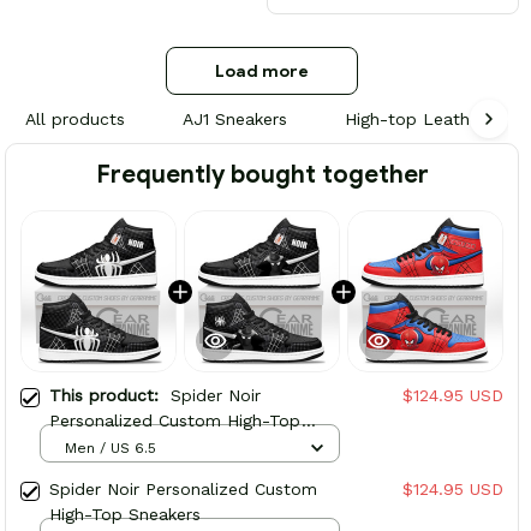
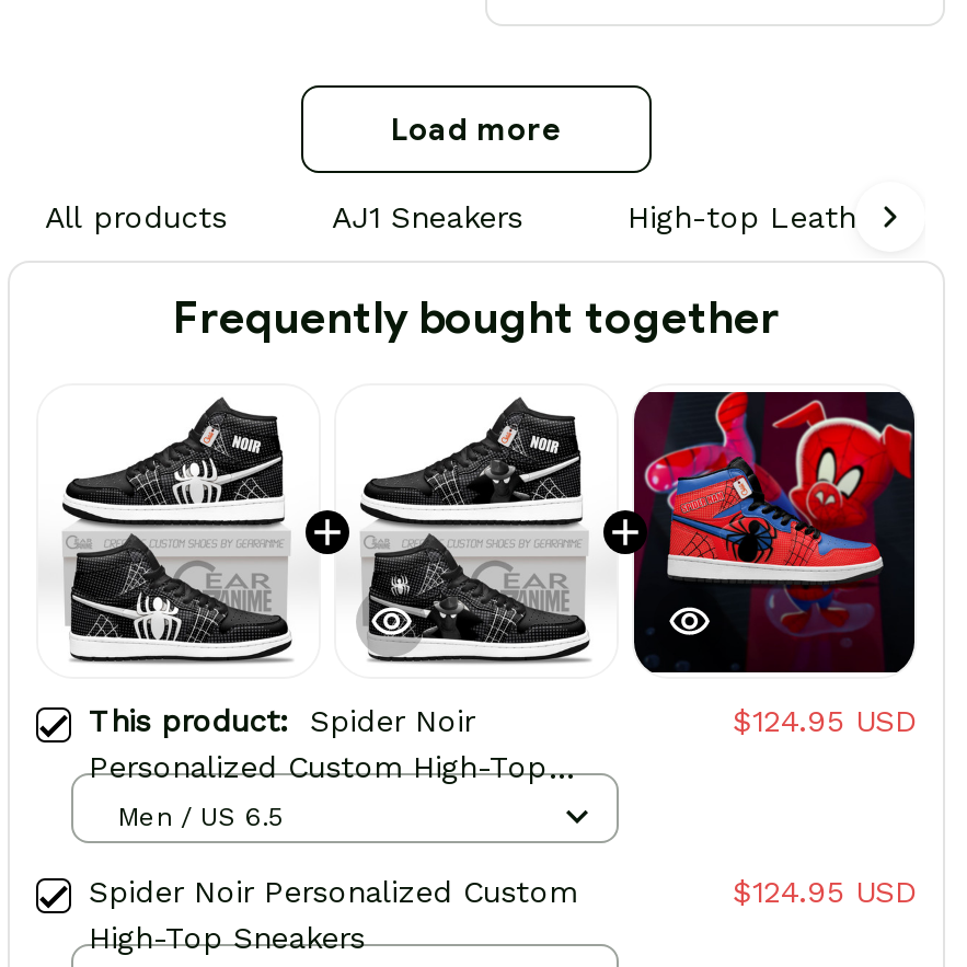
[348,215,502,369] [image] -> [632,390,917,675] [image]

